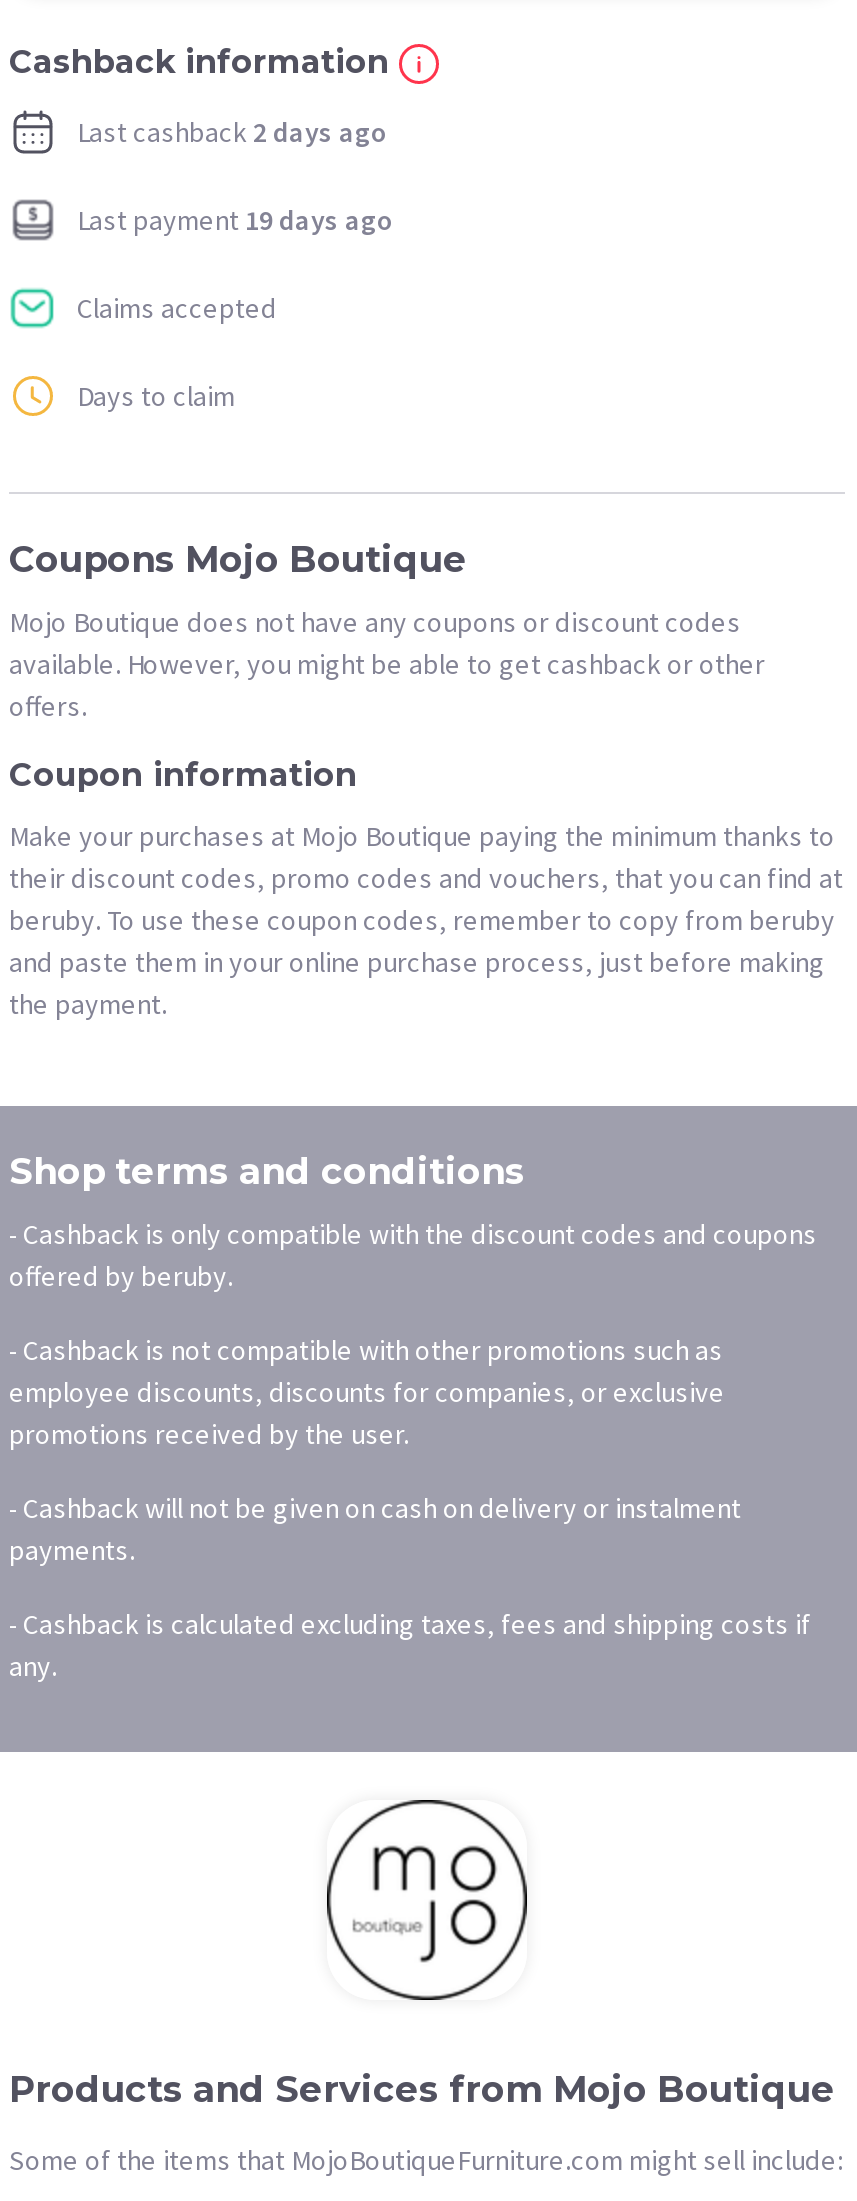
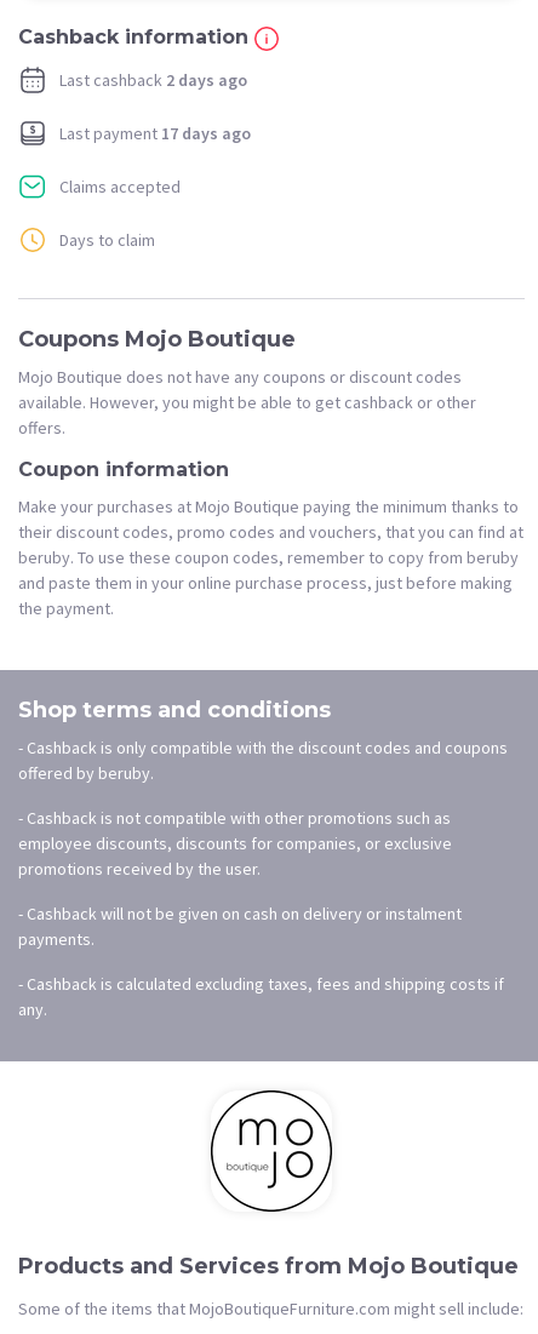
[77,201,393,237] Last payment 19 days ago -> [59,122,251,144] Last payment 17 days ago

